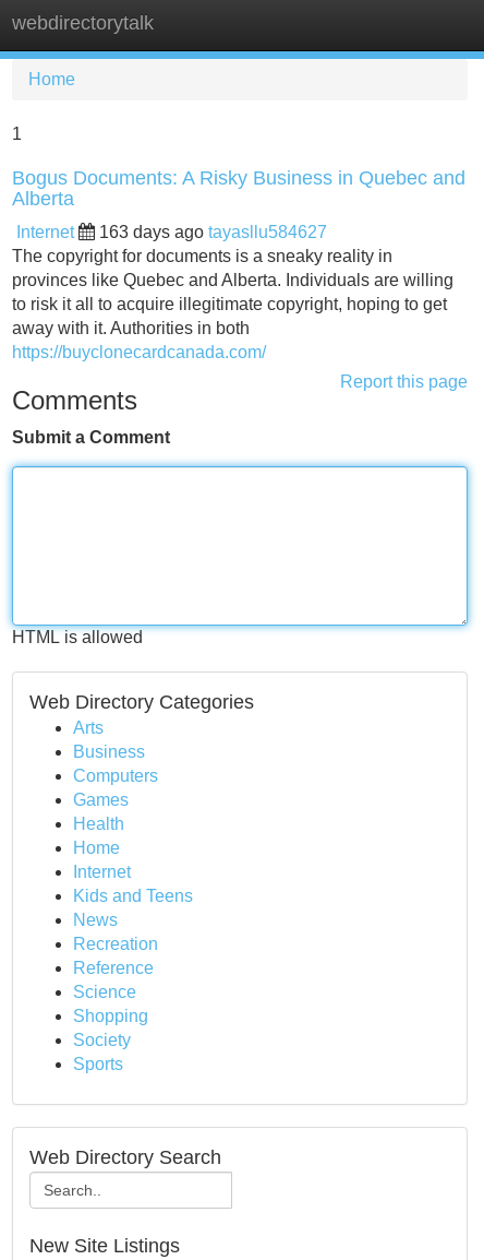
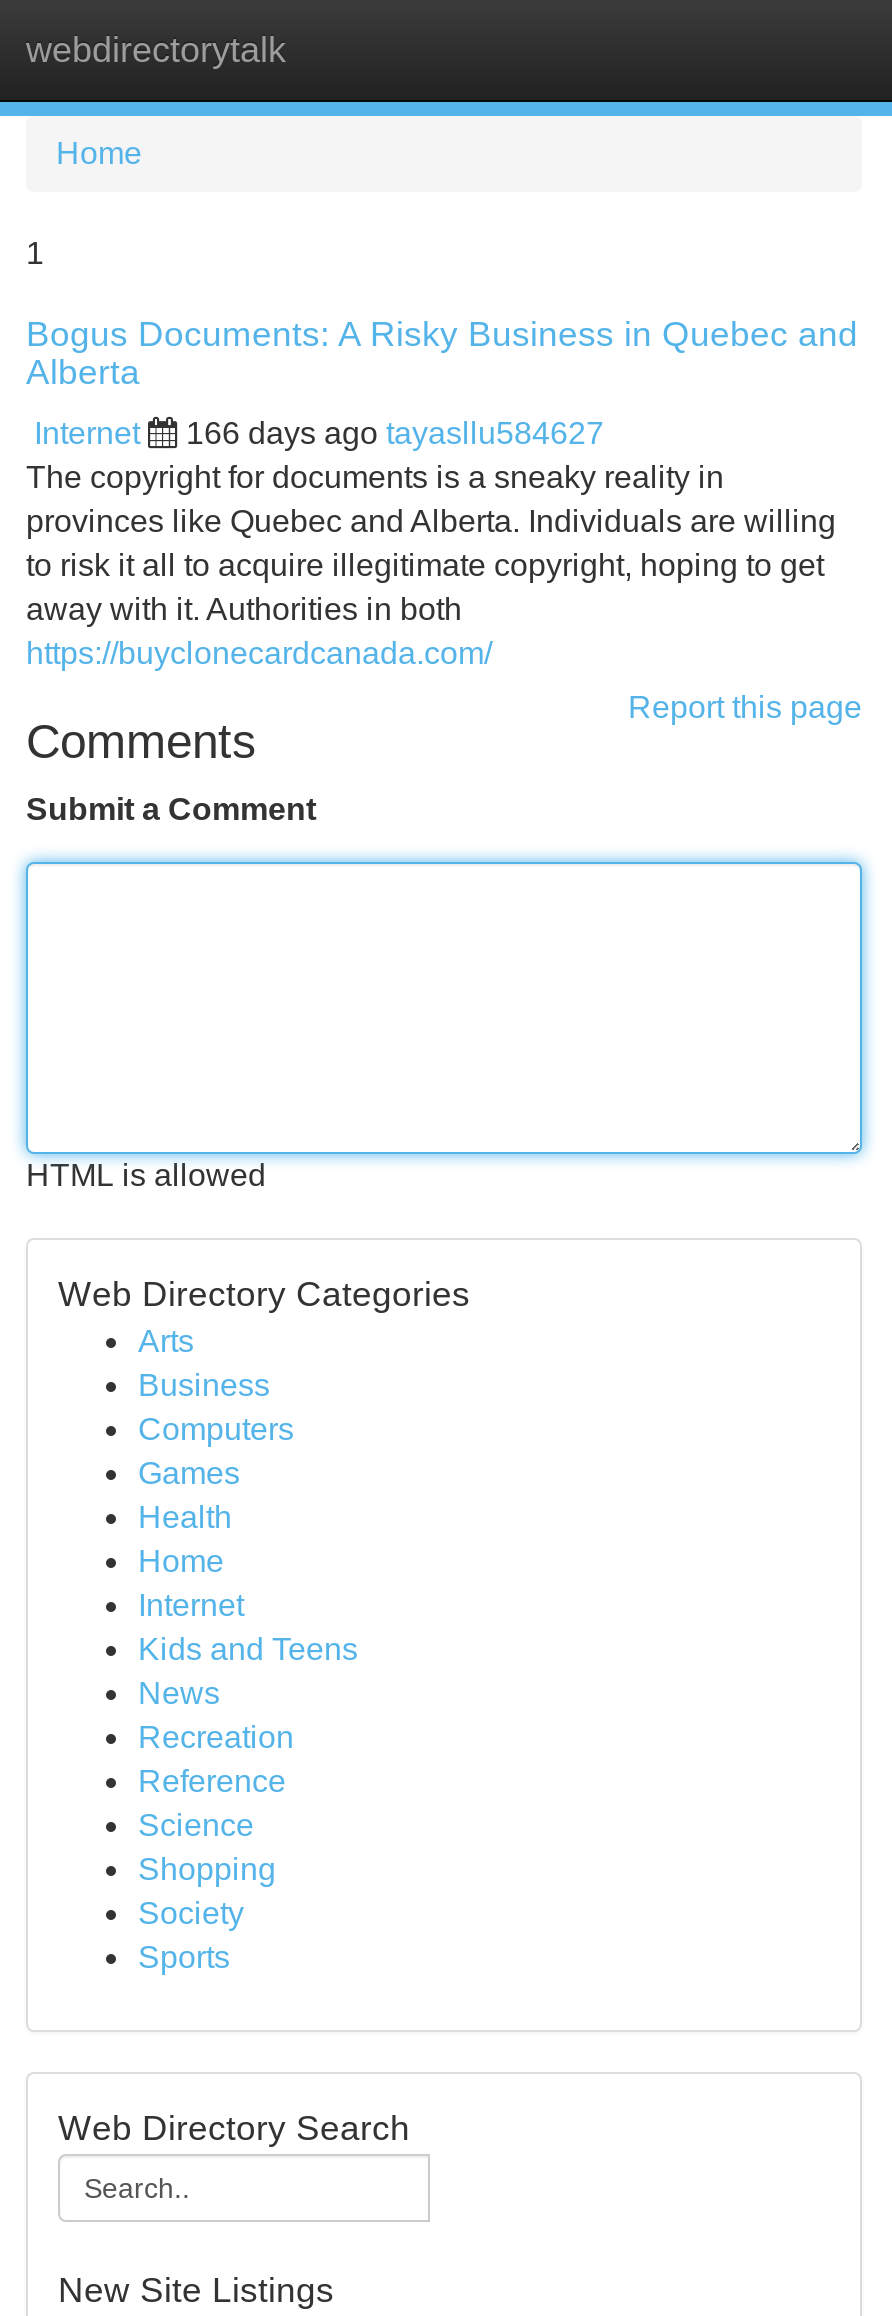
[99,223,327,241] 163 days ago tayasllu584627 -> [186,416,604,450] 166 days ago tayasllu584627

